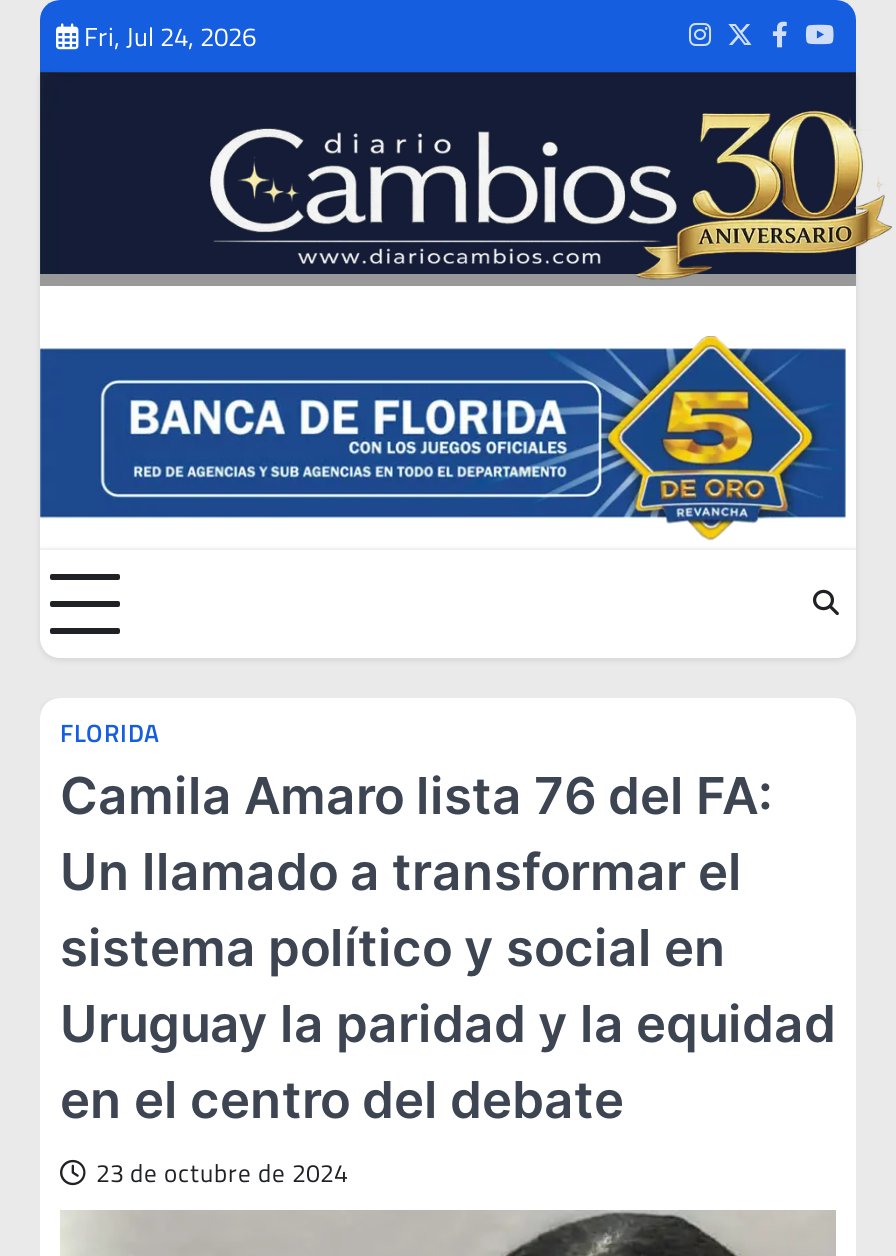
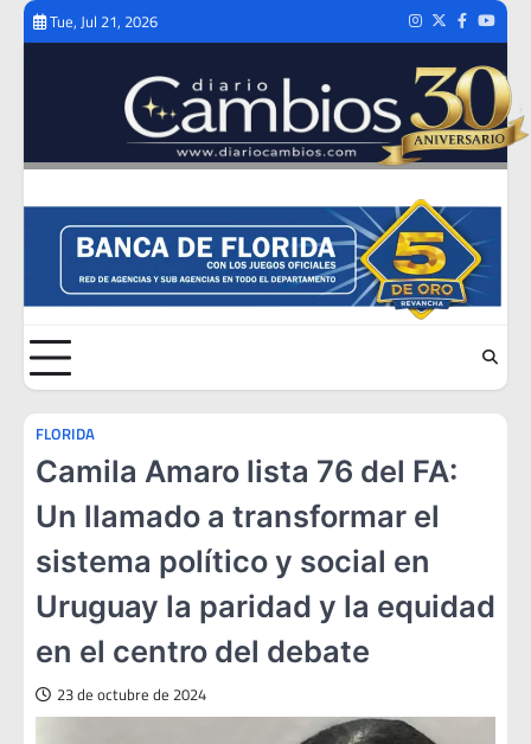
[84,15,256,55] Fri, Jul 24, 2026 -> [50,9,158,33] Tue, Jul 21, 2026

